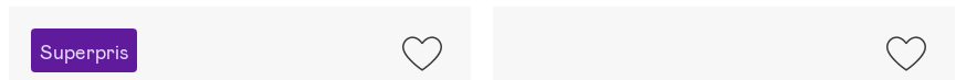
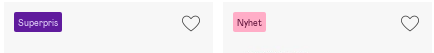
none -> [237,17,262,29] Nyhet

